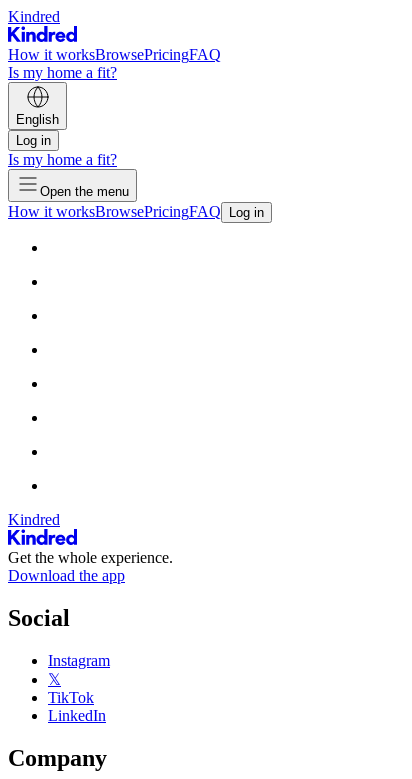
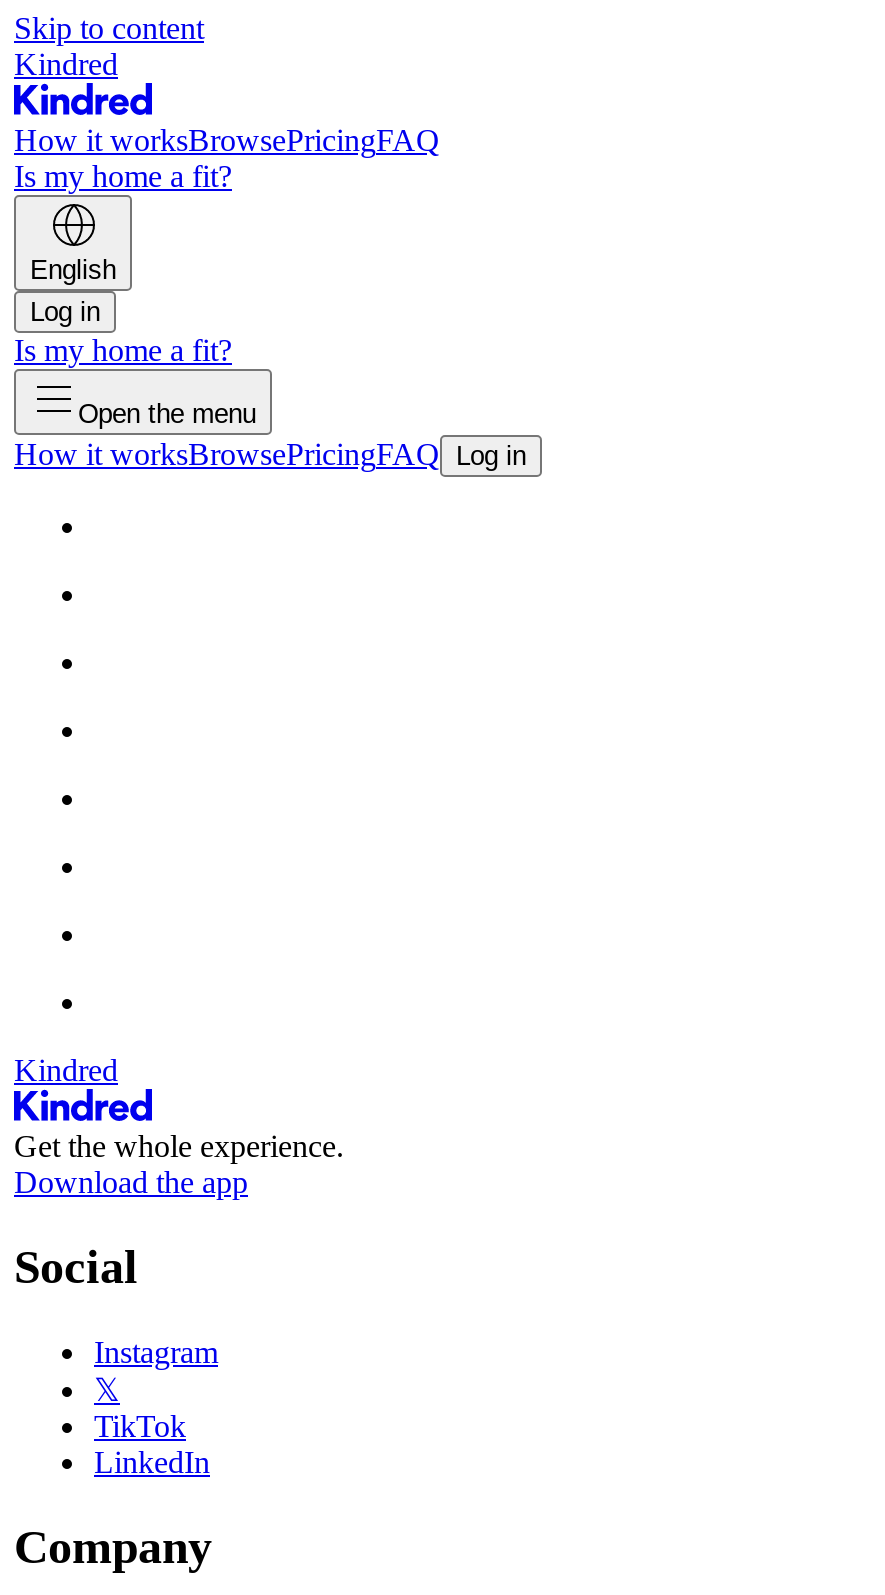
none -> [14,11,204,45] Skip to content

